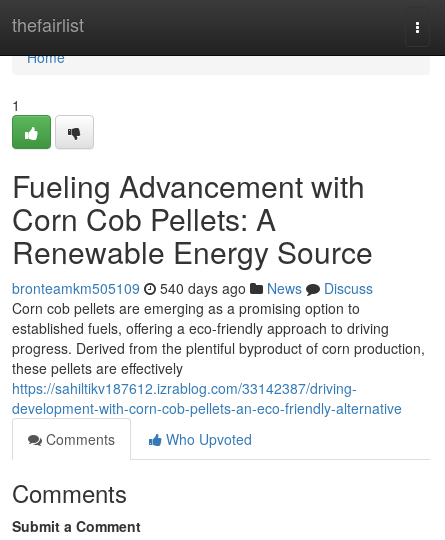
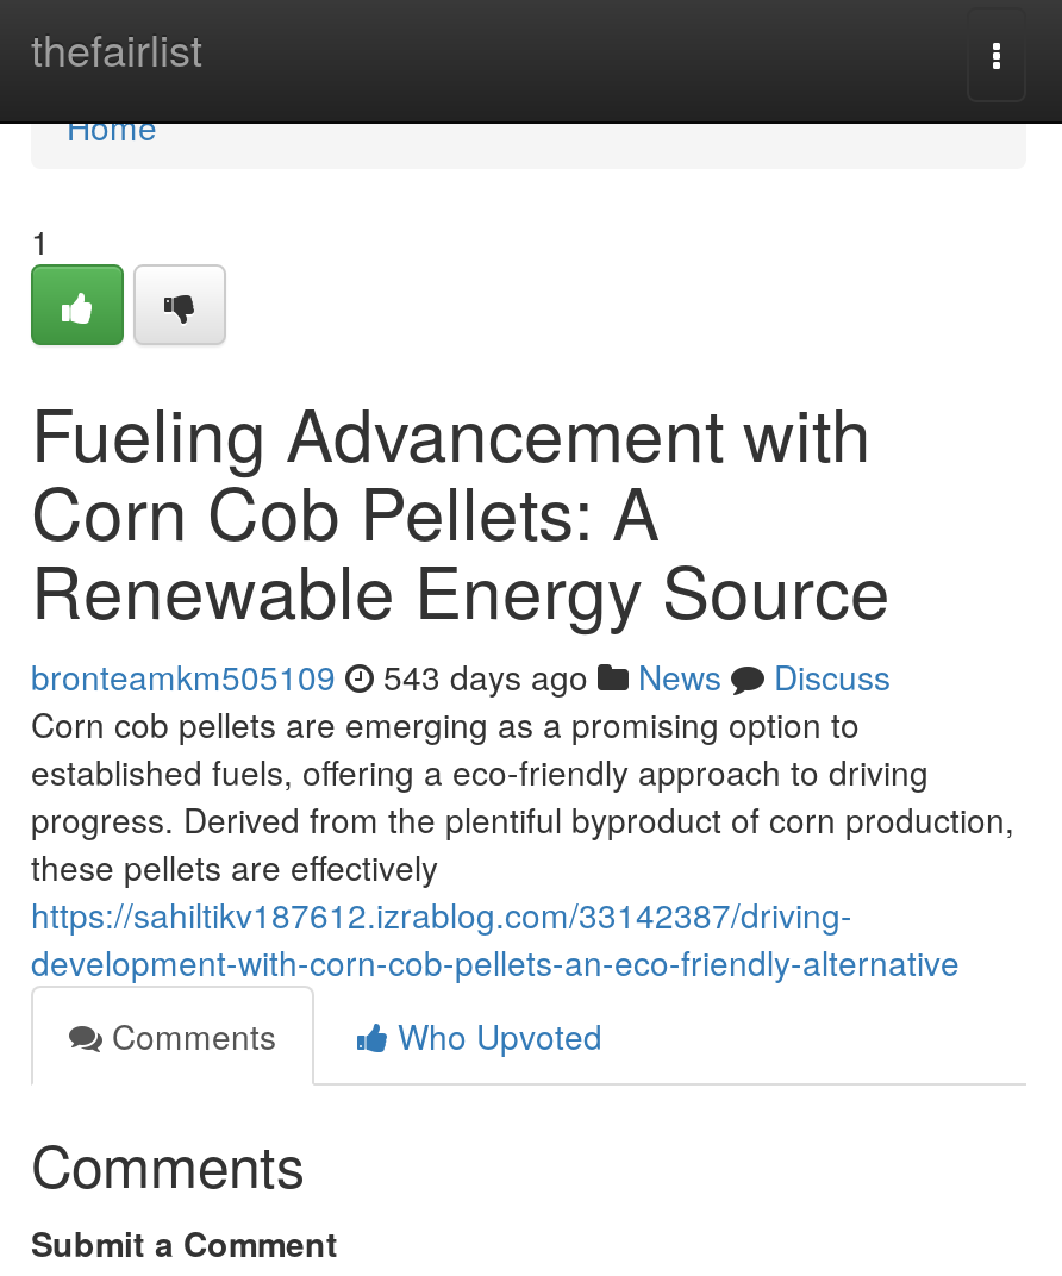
[12,278,373,298] bronteamkm505109 540 days ago News Discuss -> [31,652,891,700] bronteamkm505109 543 days ago News Discuss

